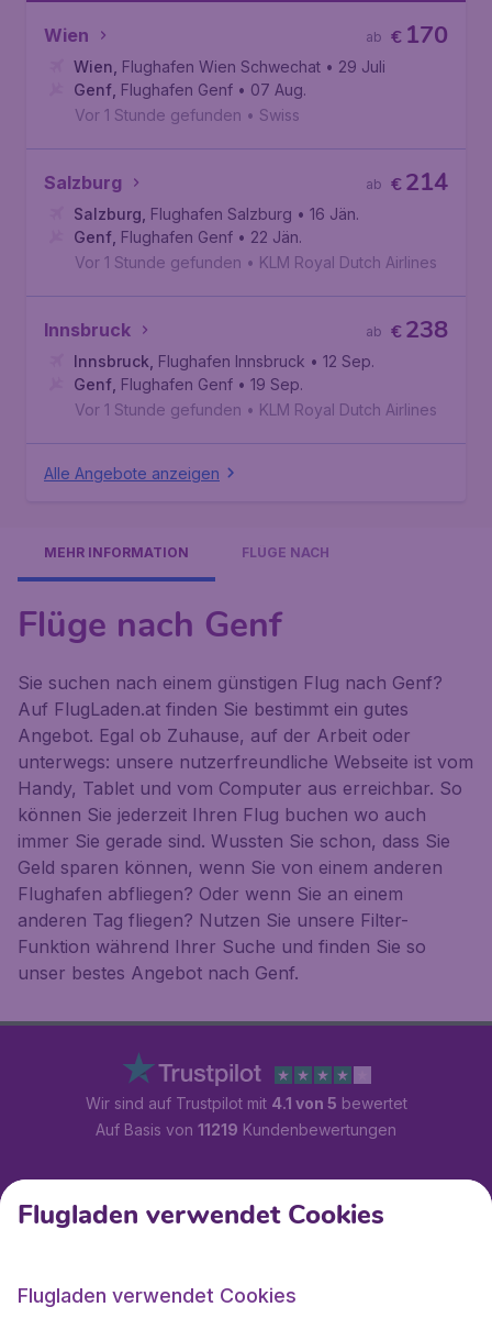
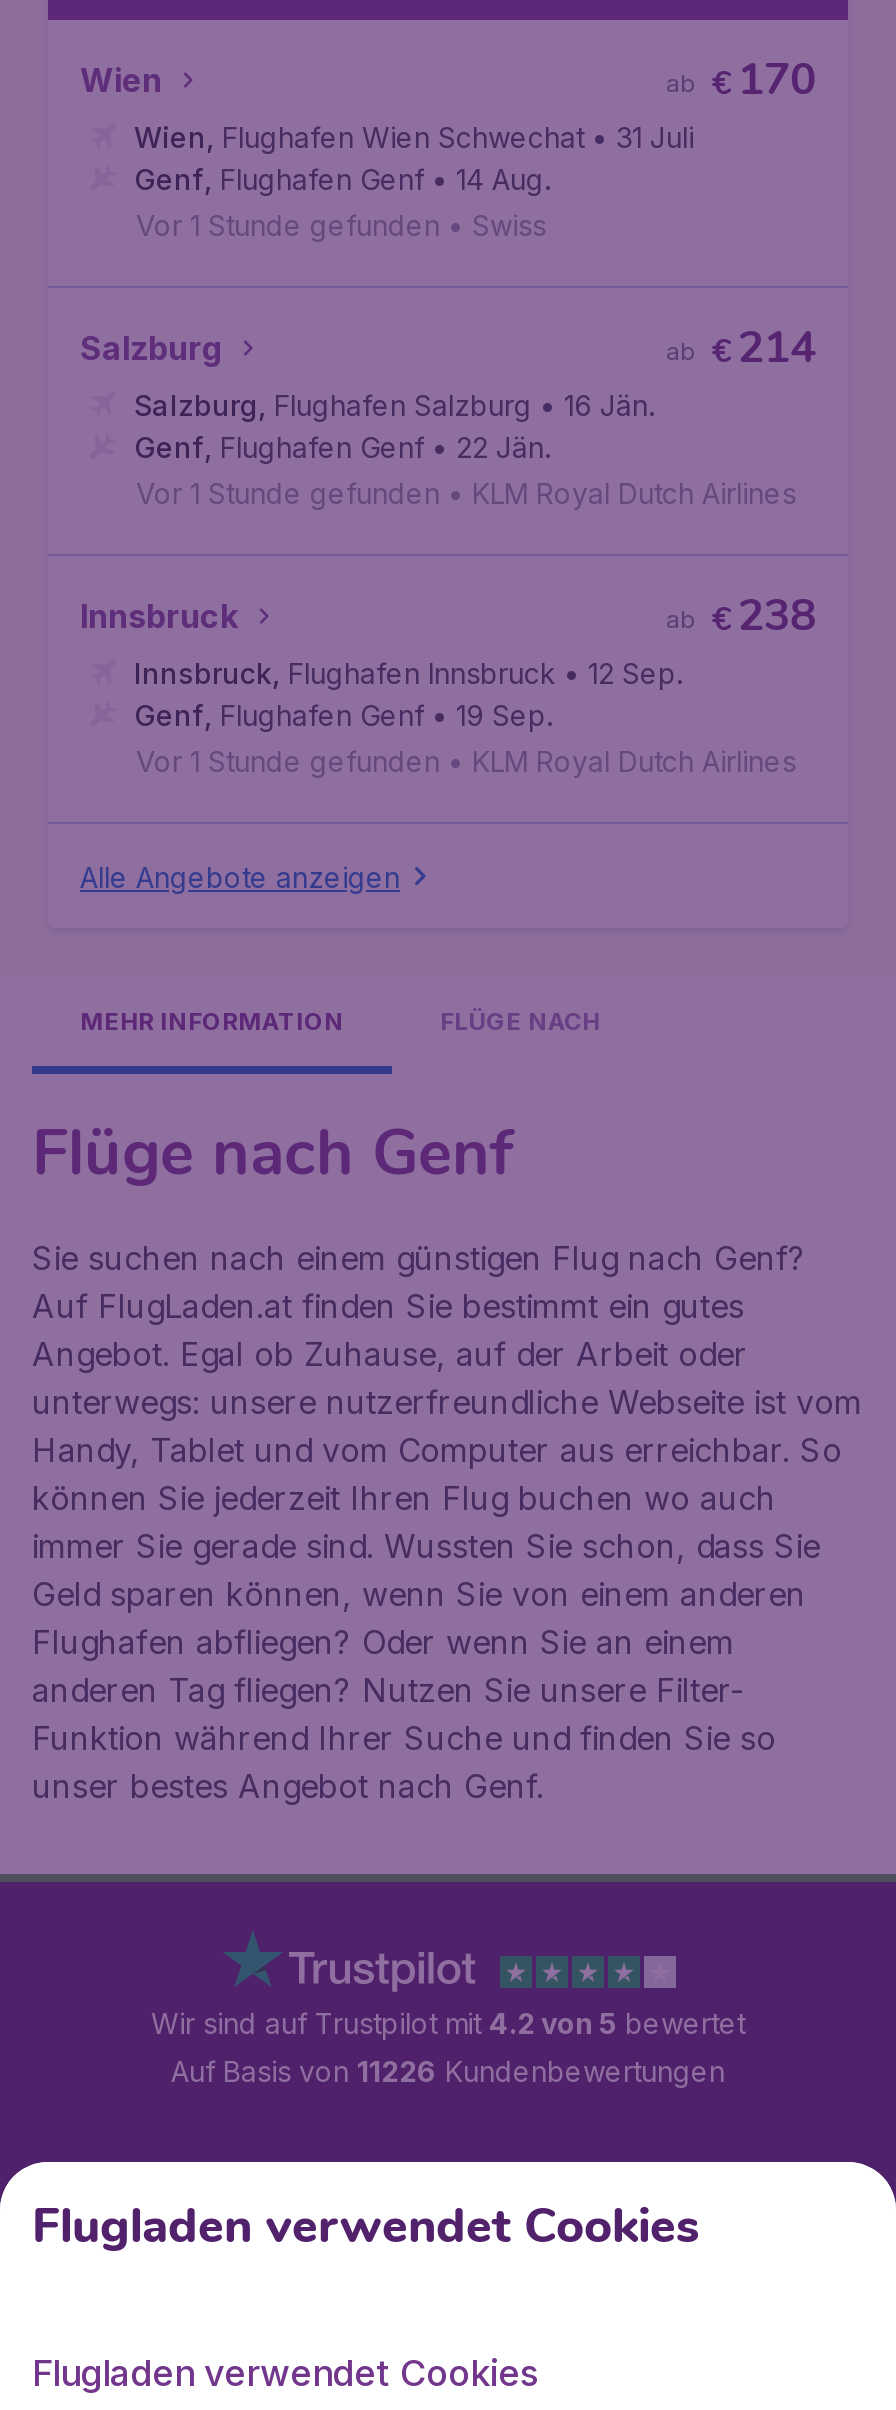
[74,57,385,76] Wien, Flughafen Wien Schwechat • 29 Juli -> [134,120,694,154] Wien, Flughafen Wien Schwechat • 31 Juli
[74,80,306,99] Genf, Flughafen Genf • 07 Aug. -> [134,162,550,196] Genf, Flughafen Genf • 14 Aug.
[85,1094,407,1112] Wir sind auf Trustpilot mit 4.1 von 5 bewertet -> [151,2006,745,2040] Wir sind auf Trustpilot mit 4.2 von 5 bewertet
[96,1120,396,1139] Auf Basis von 11219 Kundenbewertungen -> [171,2054,725,2088] Auf Basis von 11226 Kundenbewertungen

